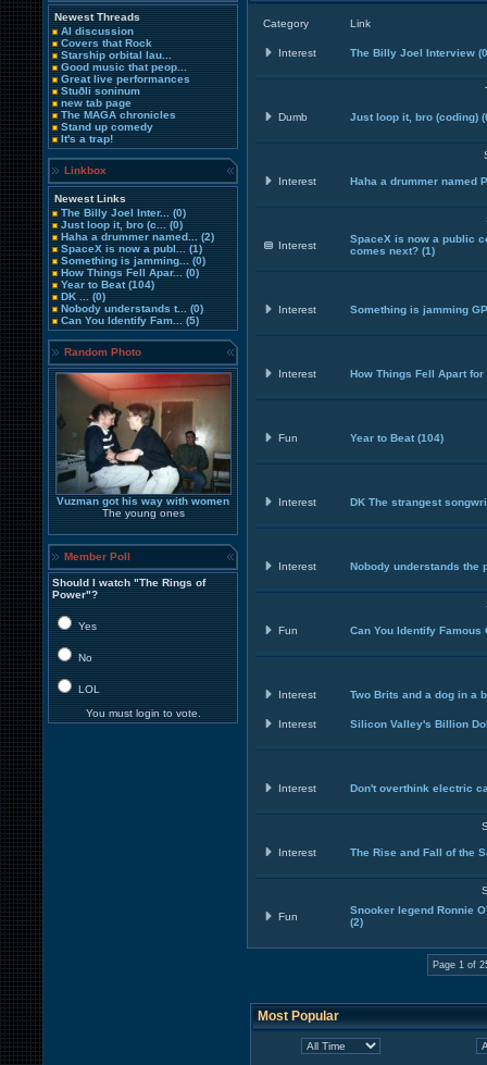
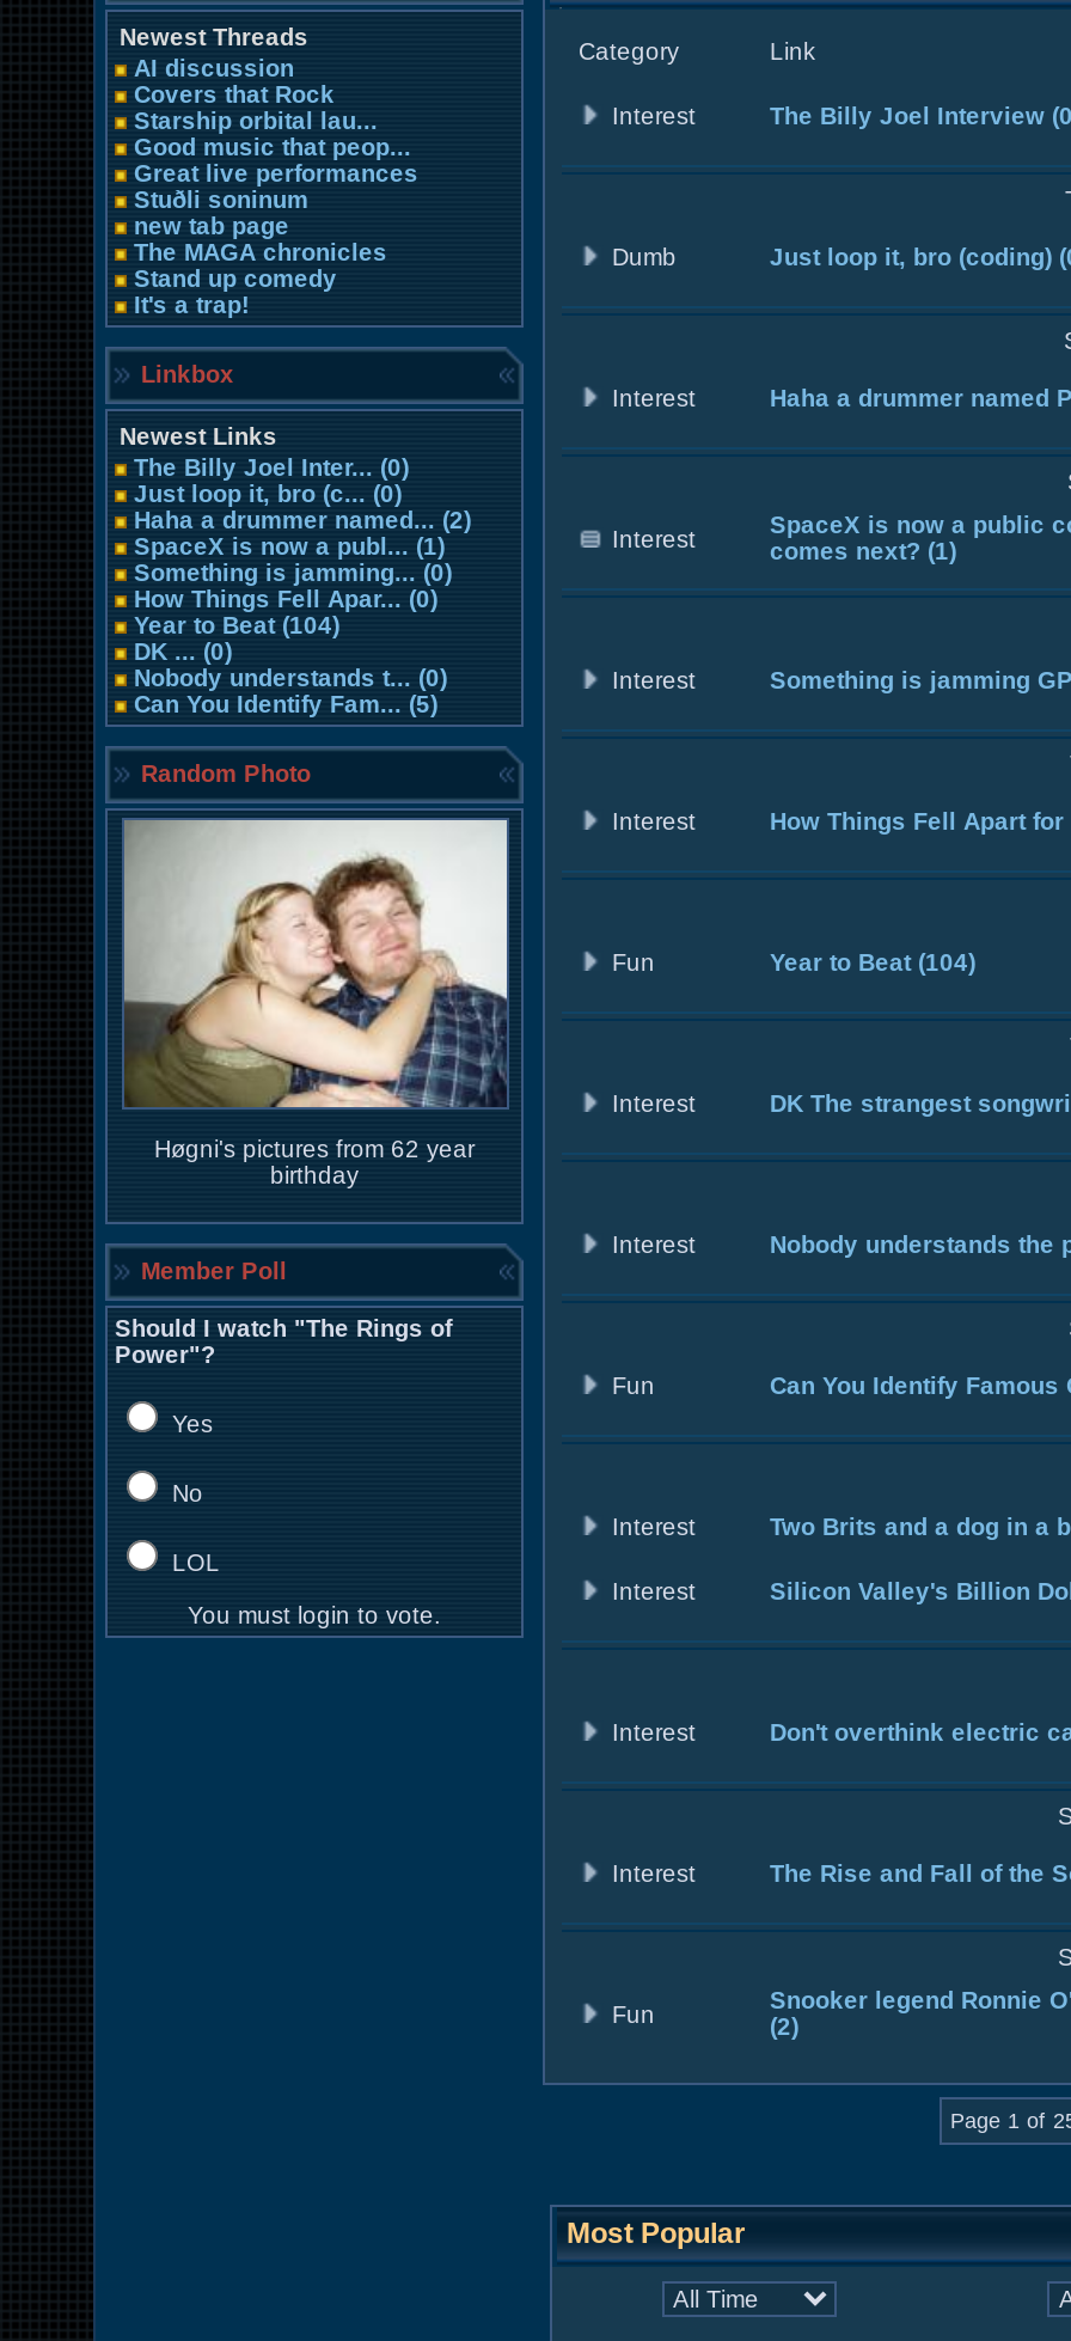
[57,372,230,519] [image] | Vuzman got his way with women | The young ones -> [122,818,509,1188] [image] | Høgni's pictures from 62 year | birthday
moved [52,550,205,719] -> [115,1258,452,1628]: Member Poll | Should I watch "The Rings of | Power"? | Yes | No | LOL | You must login to vote.

